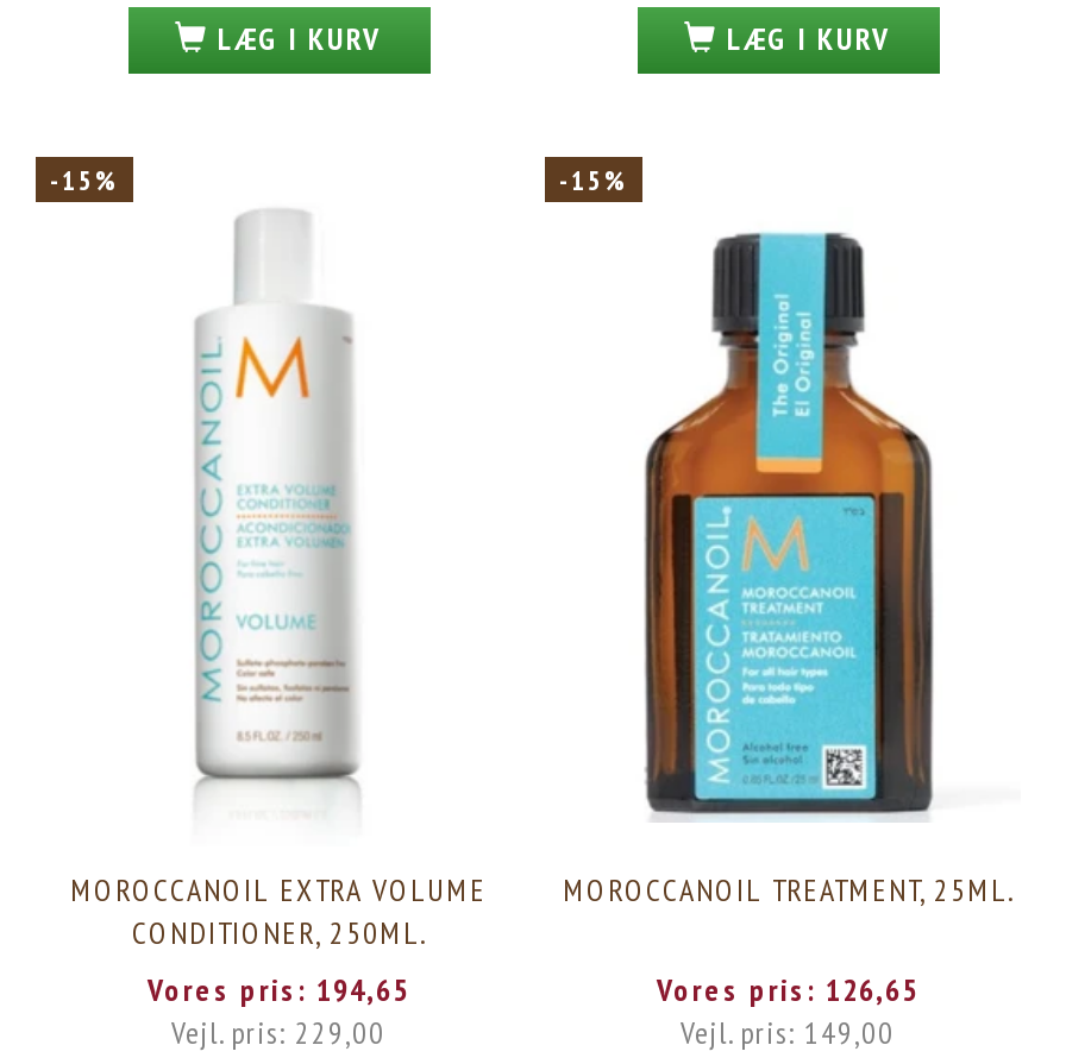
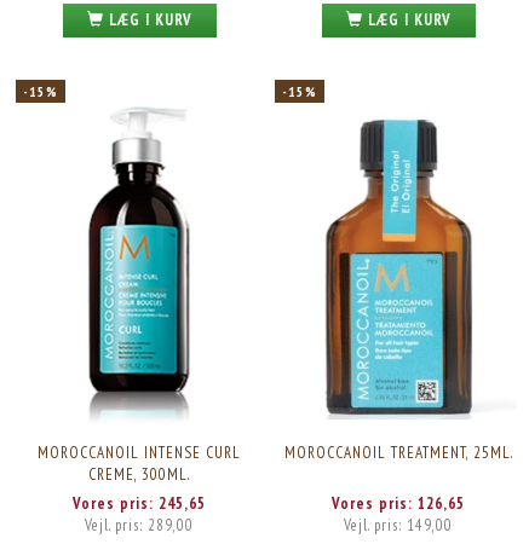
[70,215,487,1052] [image] | MOROCCANOIL EXTRA VOLUME | CONDITIONER, 250ML. | Vores pris: 194,65 | Vejl. pris: 229,00 -> [38,109,241,536] [image] | MOROCCANOIL INTENSE CURL | CREME, 300ML. | Vores pris: 245,65 | Vejl. pris: 289,00

